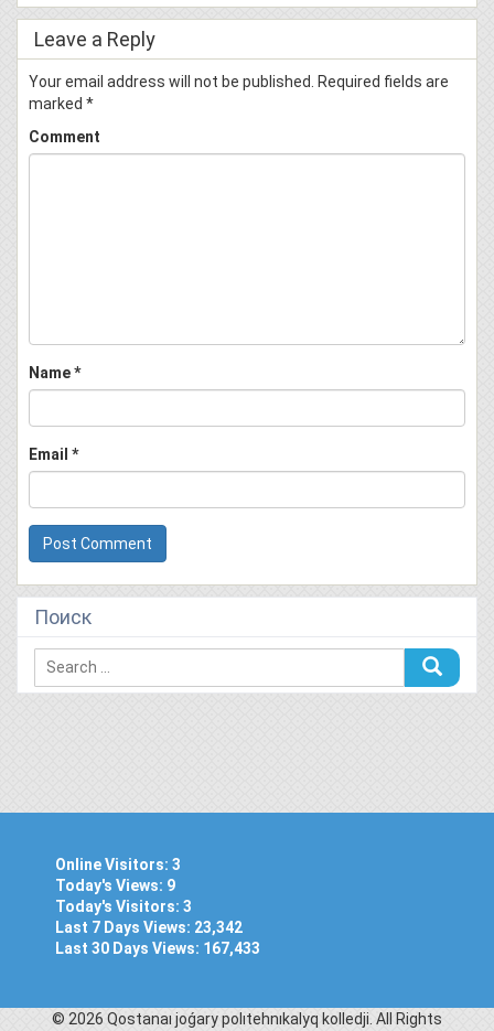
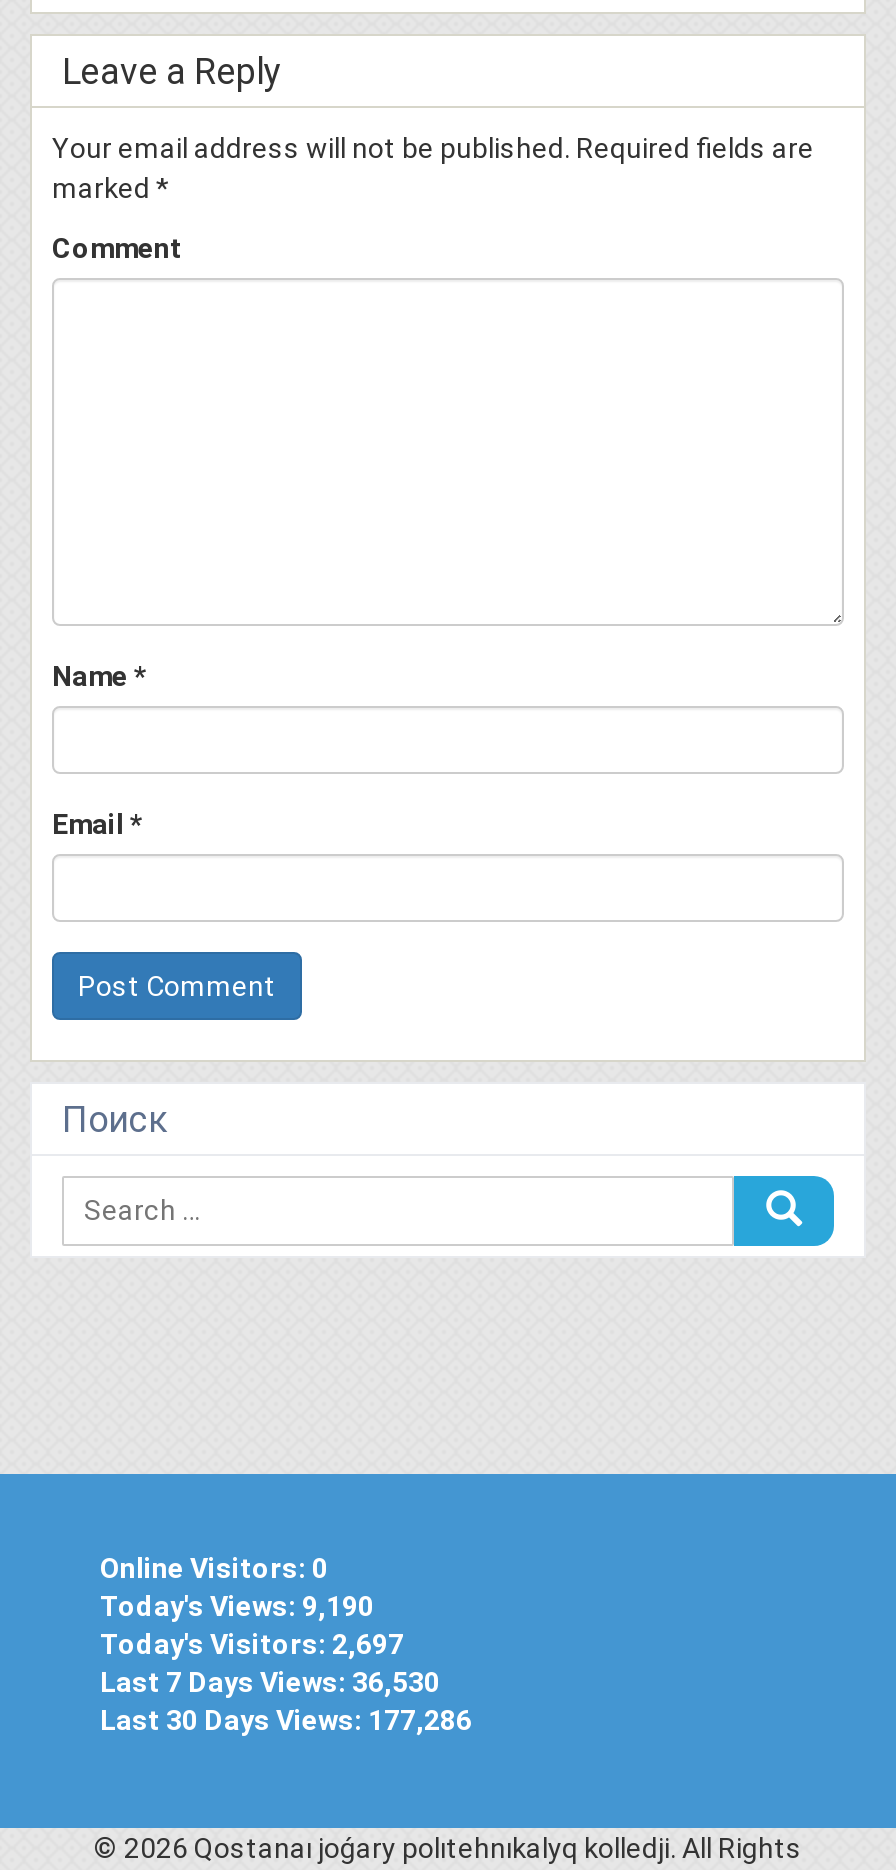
[55,856,181,873] Online Visitors: 3 -> [100,1552,328,1584] Online Visitors: 0
[55,877,175,894] Today's Views: 9 -> [100,1590,374,1622] Today's Views: 9,190
[55,897,192,915] Today's Visitors: 3 -> [100,1628,404,1660] Today's Visitors: 2,697
[55,918,243,936] Last 7 Days Views: 23,342 -> [100,1666,440,1698] Last 7 Days Views: 36,530
[55,939,260,957] Last 30 Days Views: 167,433 -> [100,1704,472,1736] Last 30 Days Views: 177,286

